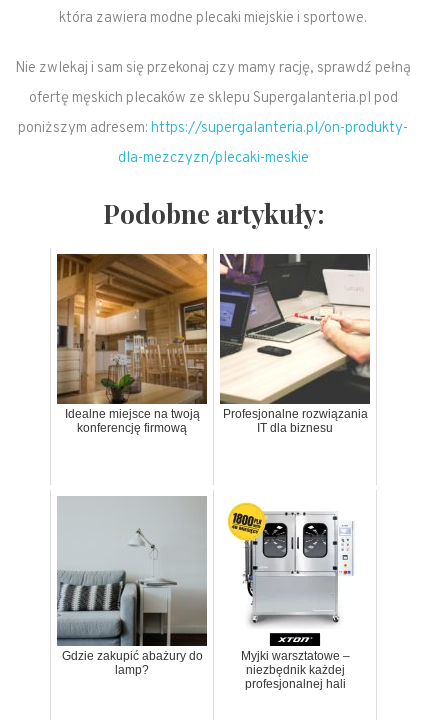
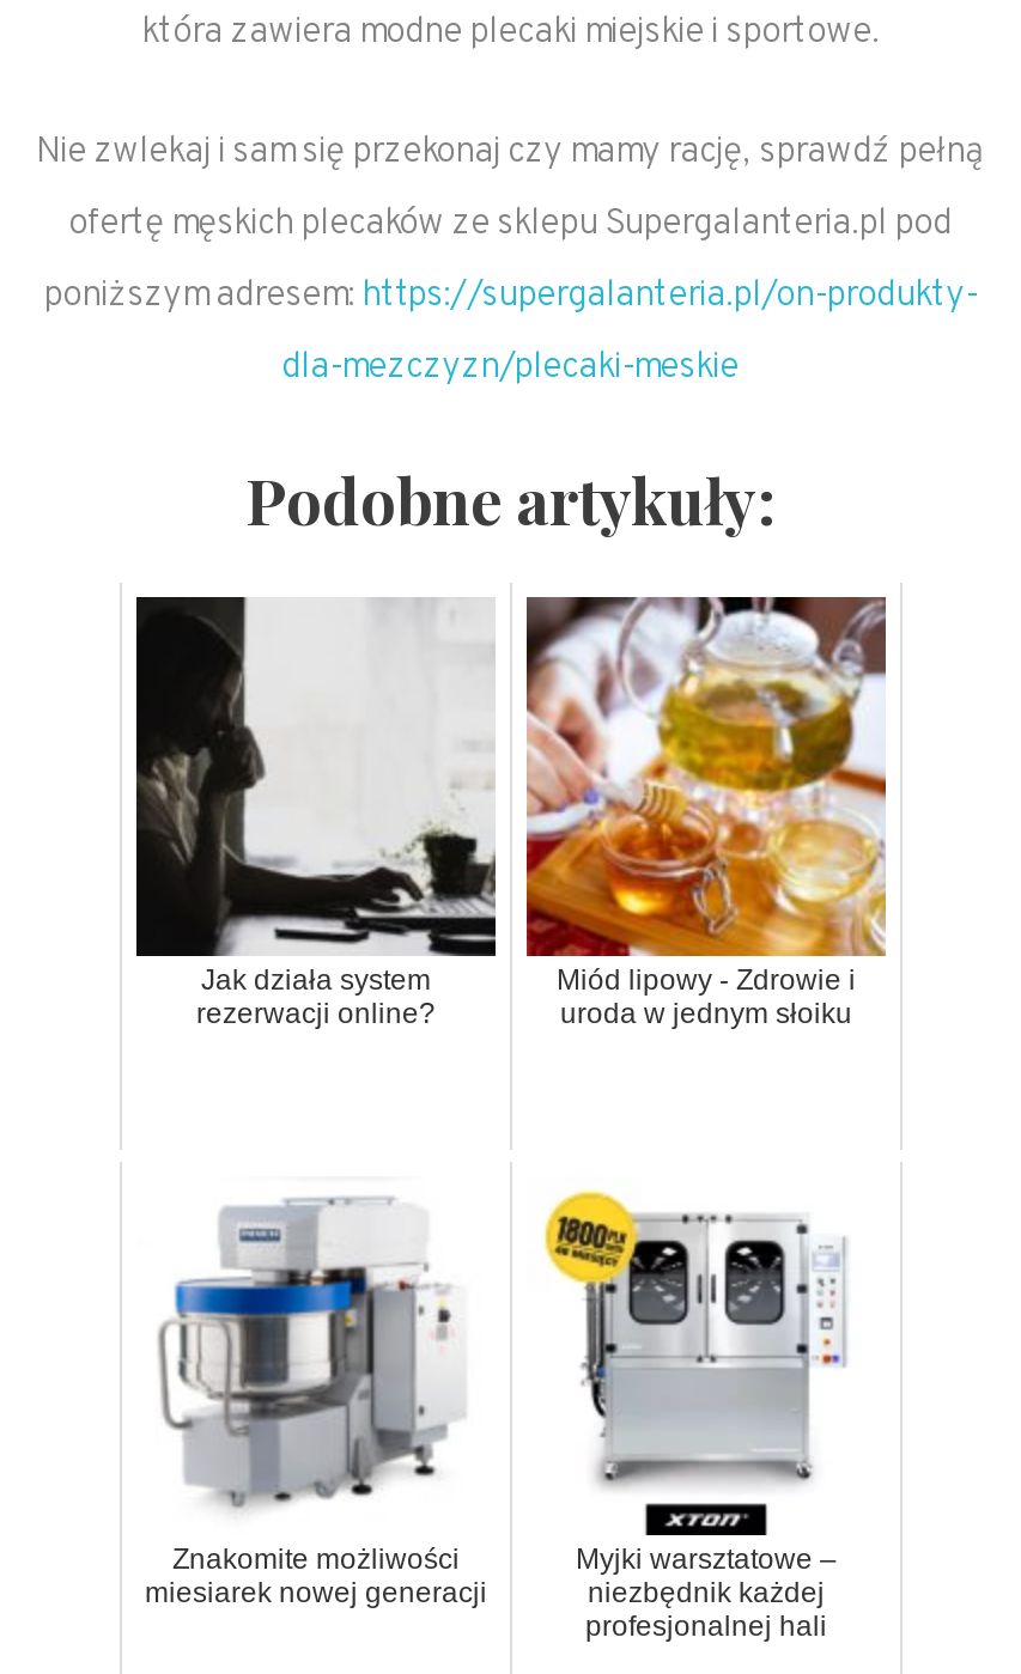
[56,253,208,435] [image] | Idealne miejsce na twoją | konferencję firmową -> [134,597,496,1030] [image] | Jak działa system | rezerwacji online?
[219,254,371,435] [image] | Profesjonalne rozwiązania | IT dla biznesu -> [524,597,888,1030] [image] | Miód lipowy - Zdrowie i | uroda w jednym słoiku
[56,496,208,677] [image] | Gdzie zakupić abażury do | lamp? -> [136,1179,496,1609] [image] | Znakomite możliwości | miesiarek nowej generacji

